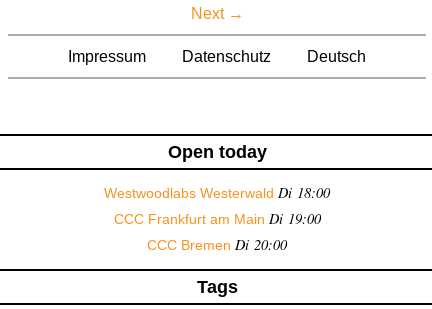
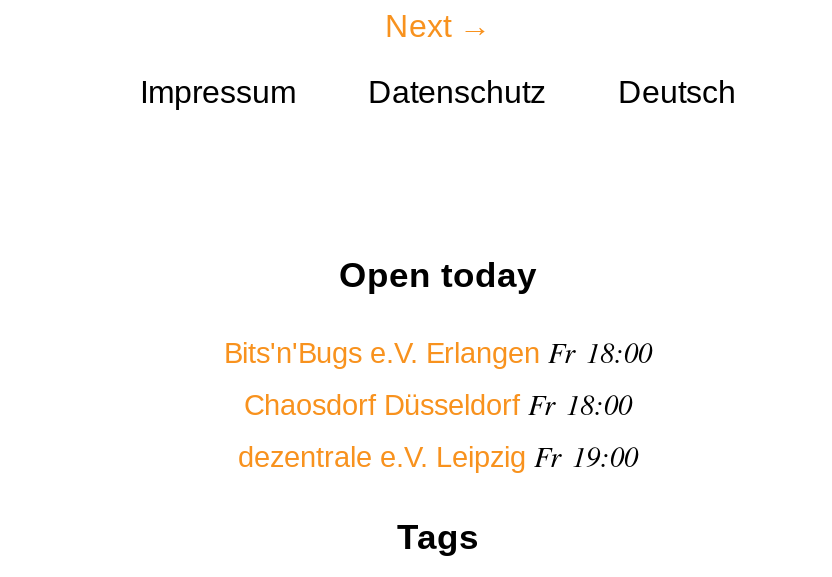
[104,183,330,254] Westwoodlabs Westerwald Di 18:00 | CCC Frankfurt am Main Di 19:00 | CCC Bremen Di 20:00 -> [224,334,652,476] Bits'n'Bugs e.V. Erlangen Fr 18:00 | Chaosdorf Düsseldorf Fr 18:00 | dezentrale e.V. Leipzig Fr 19:00

